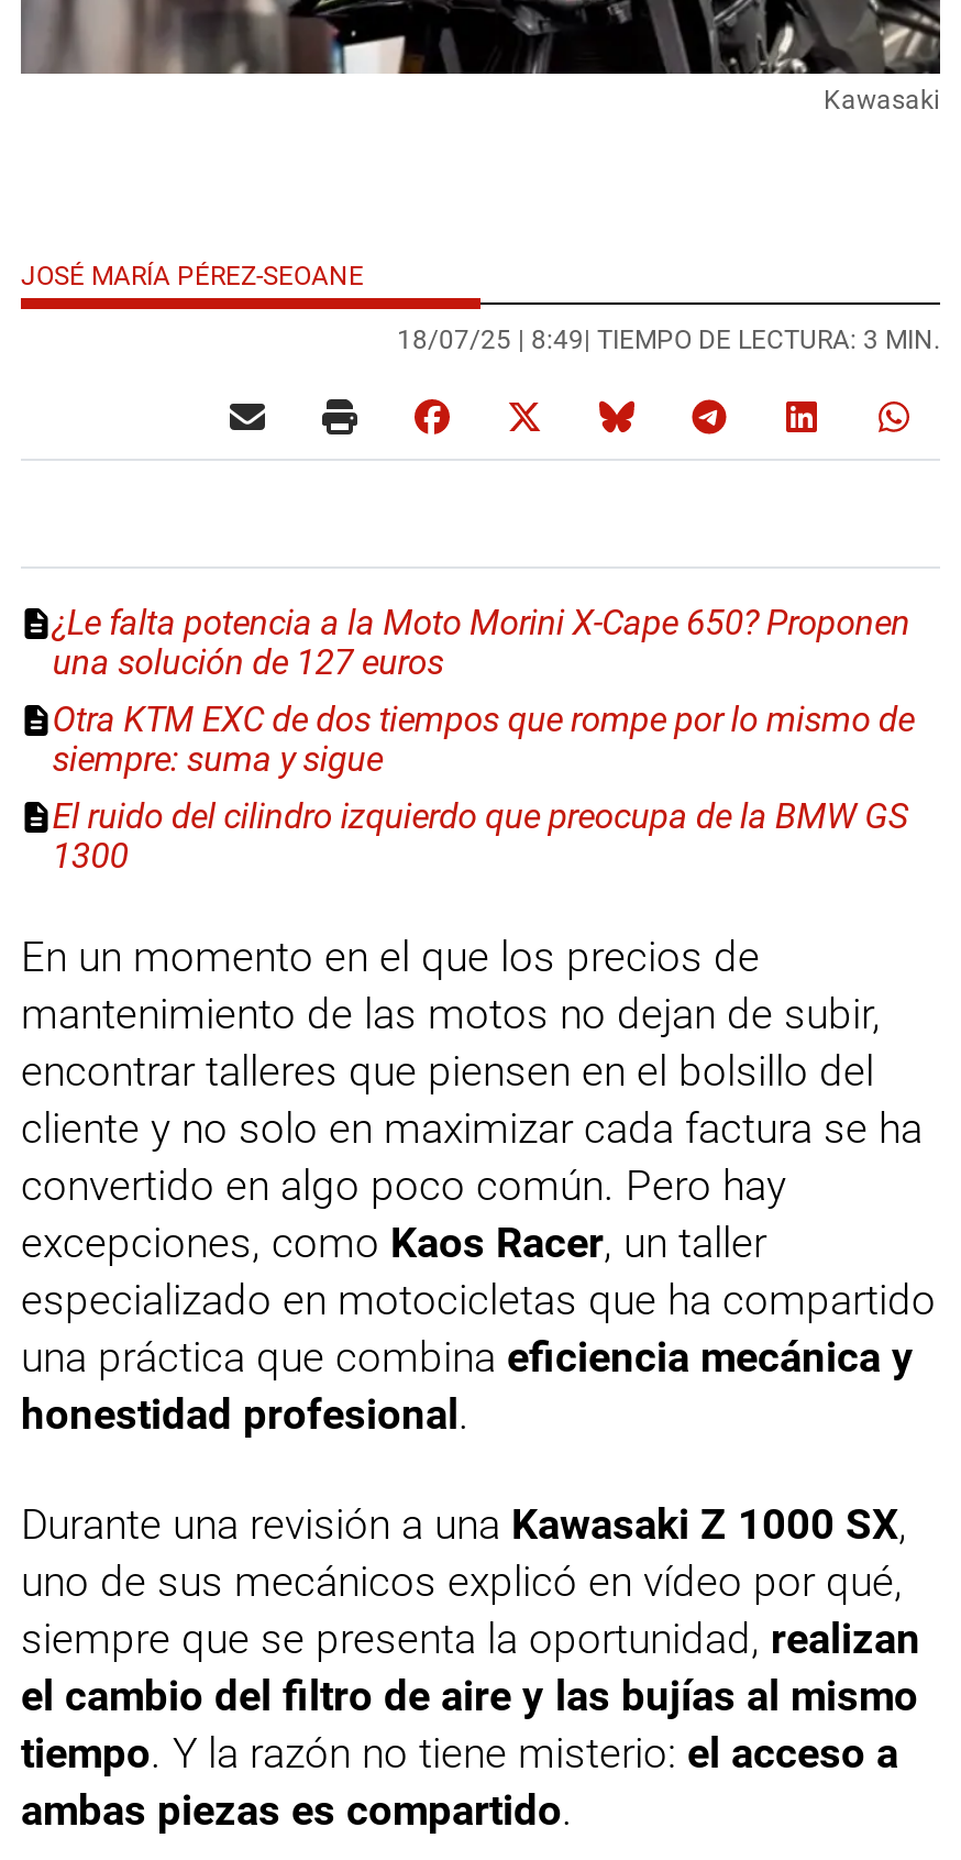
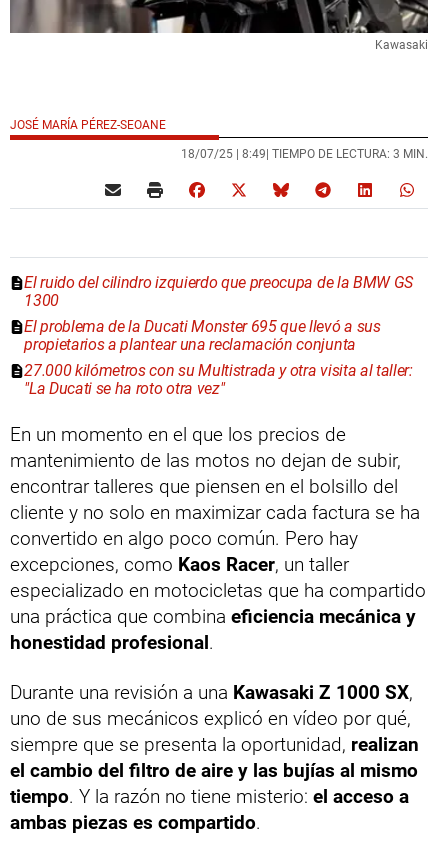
[52,600,914,779] ¿Le falta potencia a la Moto Morini X-Cape 650? Proponen | una solución de 127 euros | Otra KTM EXC de dos tiempos que rompe por lo mismo de | siempre: suma y sigue -> none
moved [52,794,907,875] -> [24,273,413,310]: El ruido del cilindro izquierdo que preocupa de la BMW GS | 1300
none -> [24,317,413,398] El problema de la Ducati Monster 695 que llevó a sus | propietarios a plantear una reclamación conjunta | 27.000 kilómetros con su Multistrada y otra visita al taller: | "La Ducati se ha roto otra vez"

